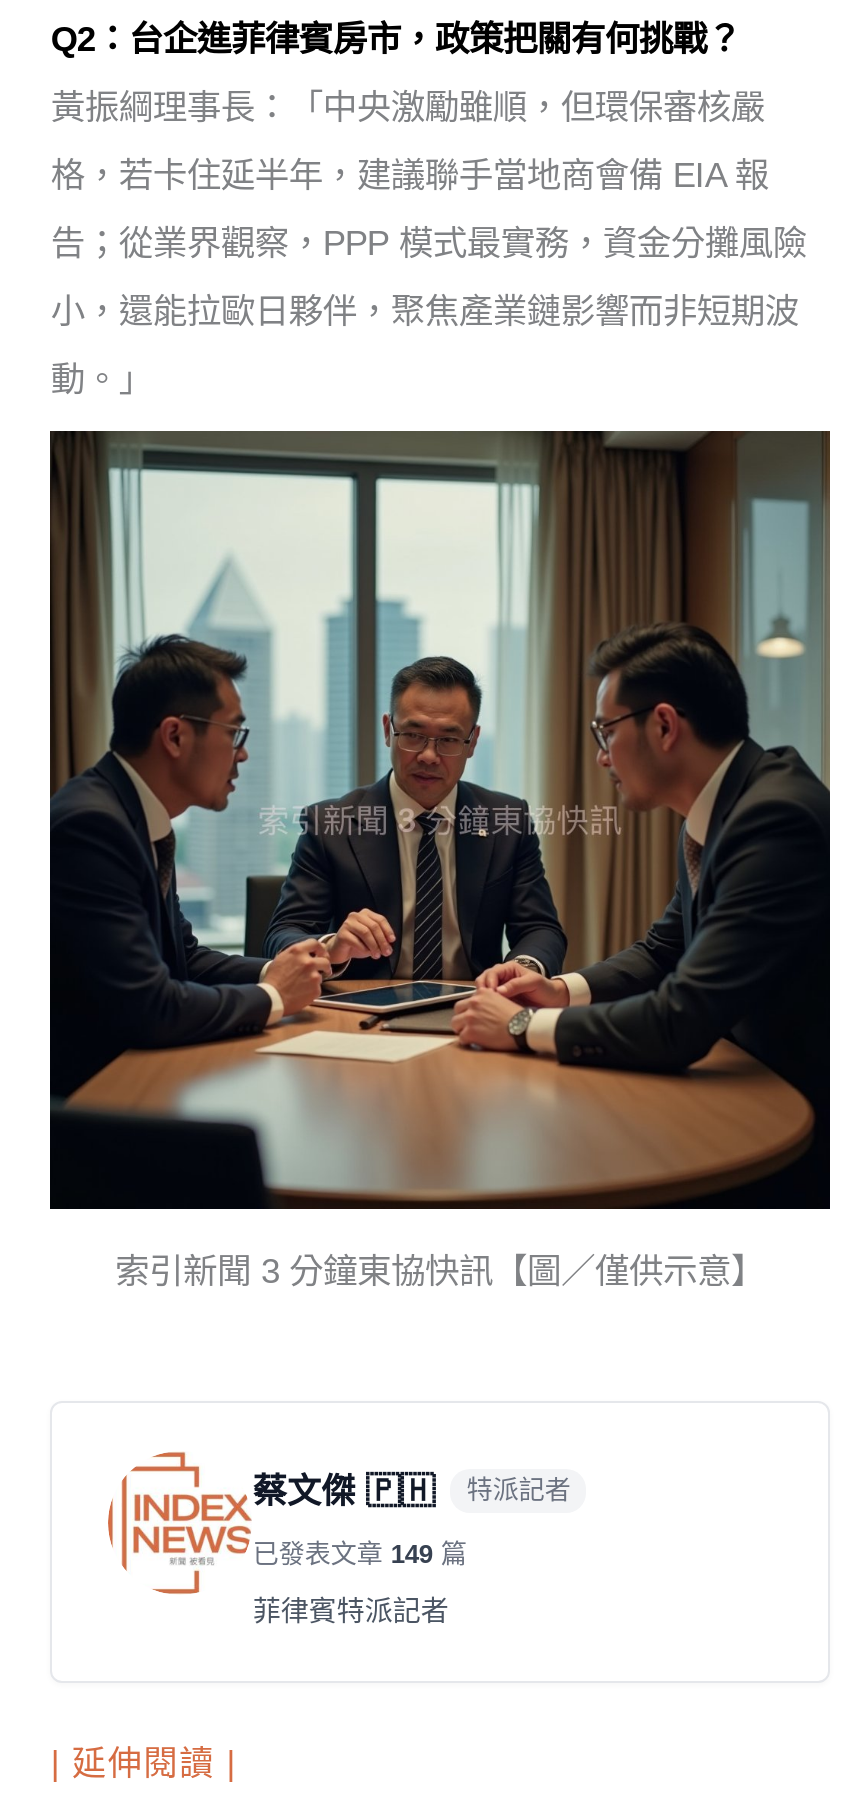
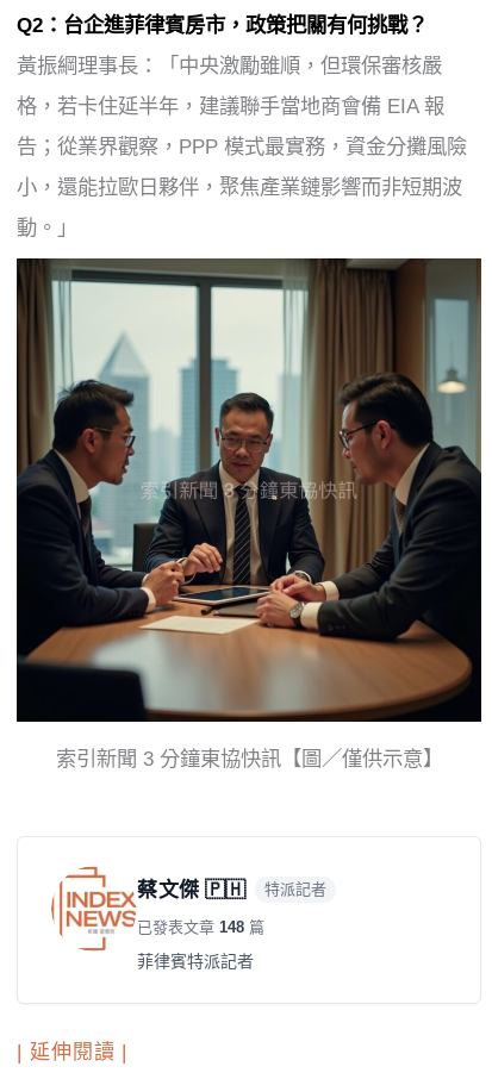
[253,1539,467,1569] 已發表文章149篇 -> [137,918,265,936] 已發表文章148篇

